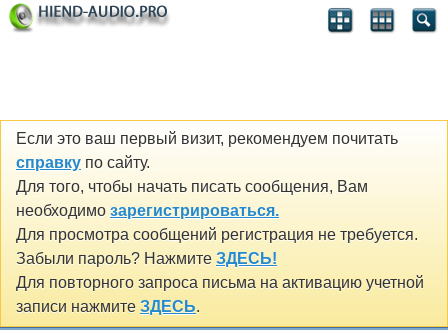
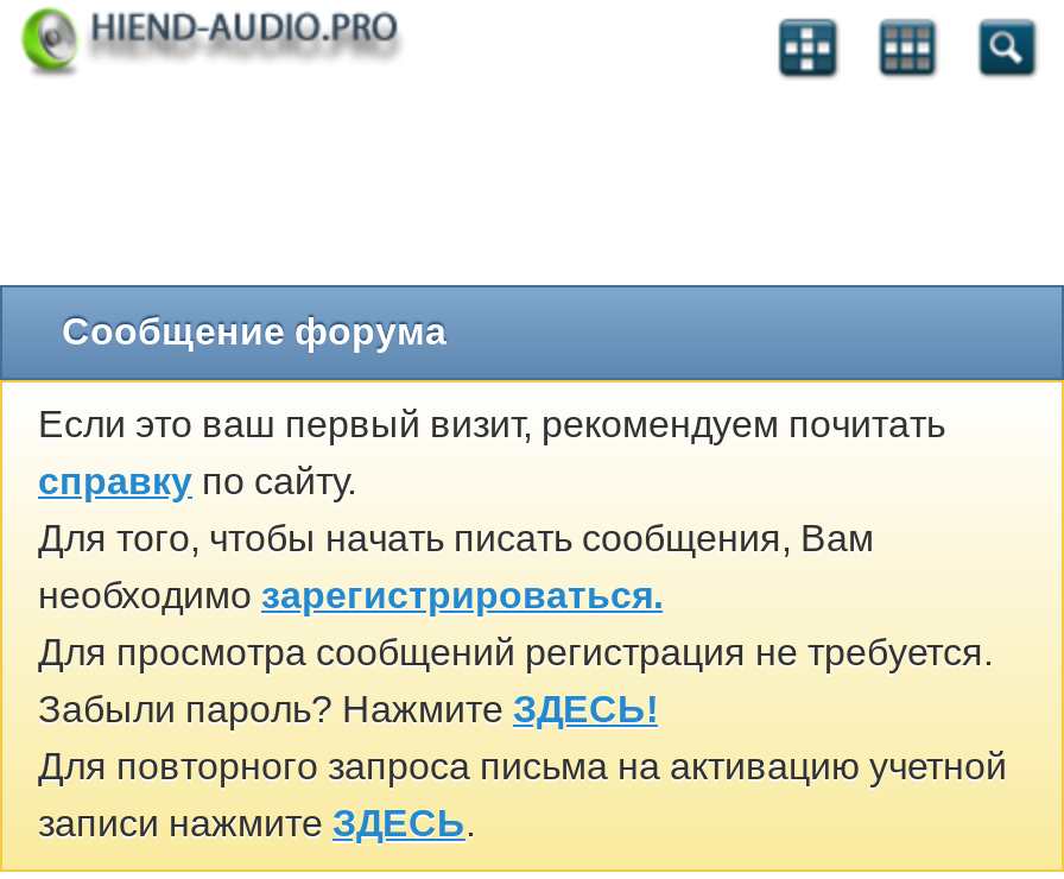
none -> [62,311,446,352] Сообщение форума

